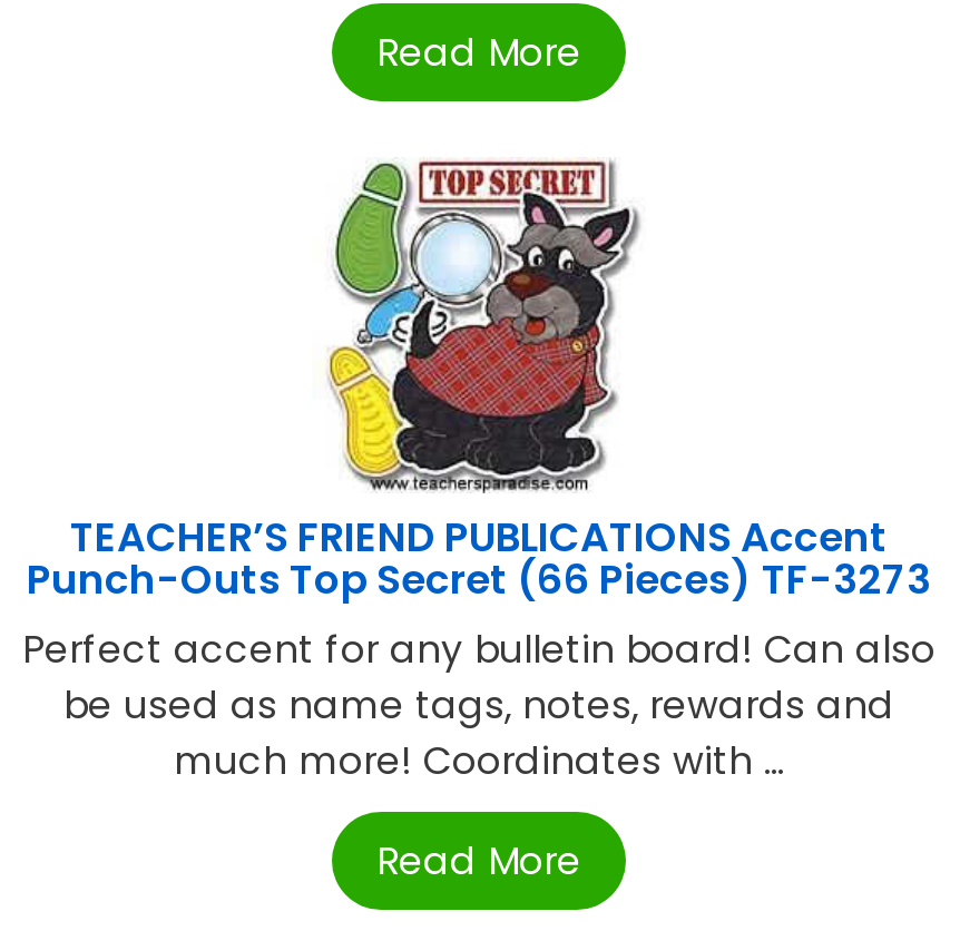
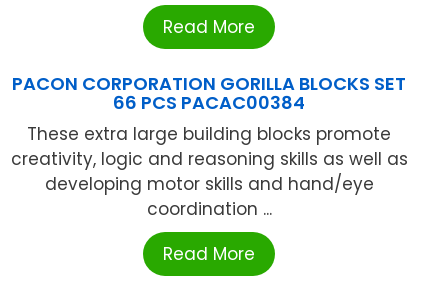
[22,509,935,788] TEACHER’S FRIEND PUBLICATIONS Accent | Punch-Outs Top Secret (66 Pieces) TF-3273 | Perfect accent for any bulletin board! Can also | be used as name tags, notes, rewards and | much more! Coordinates with ... -> [10,71,407,221] PACON CORPORATION GORILLA BLOCKS SET | 66 PCS PACAC00384 | These extra large building blocks promote | creativity, logic and reasoning skills as well as | developing motor skills and hand/eye | coordination ...

